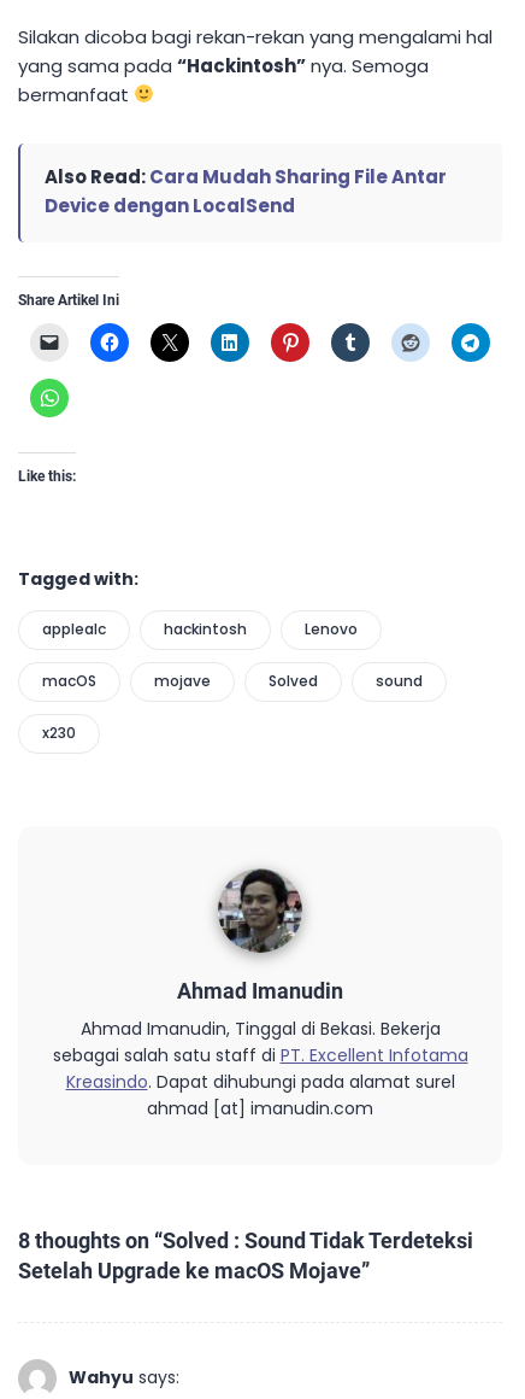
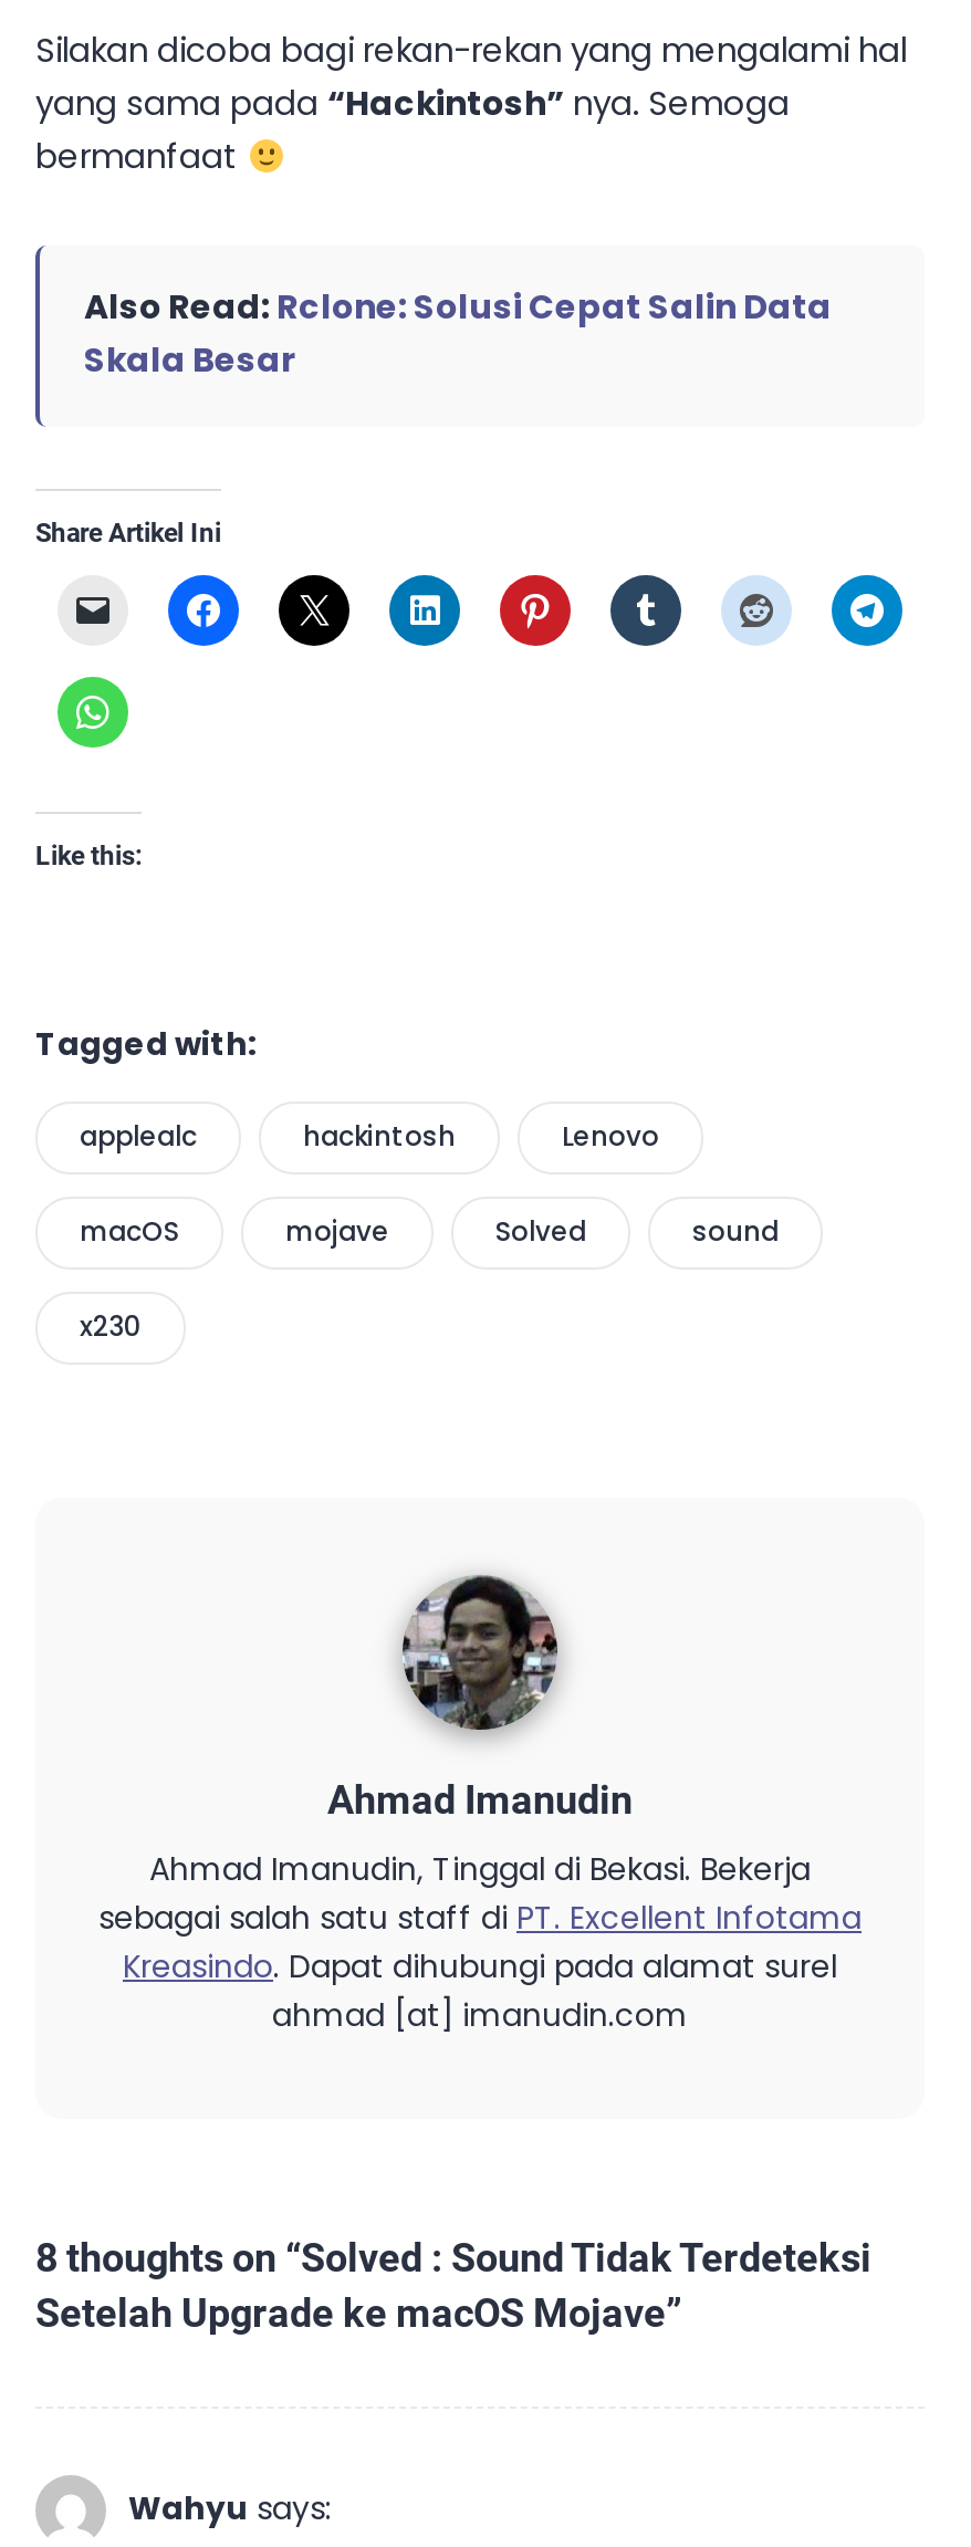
[45,164,447,218] Also Read: Cara Mudah Sharing File Antar | Device dengan LocalSend -> [84,285,832,384] Also Read: Rclone: Solusi Cepat Salin Data | Skala Besar

